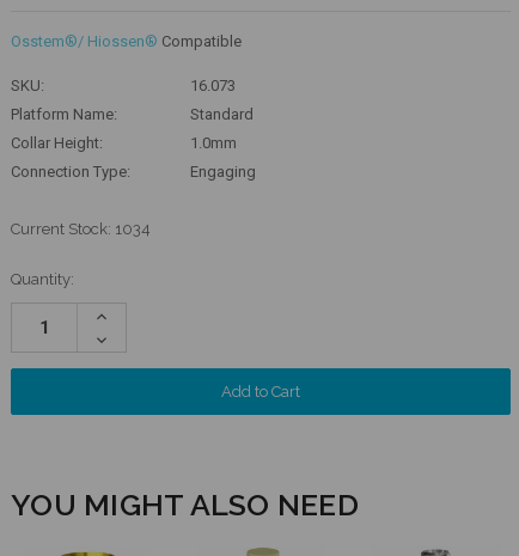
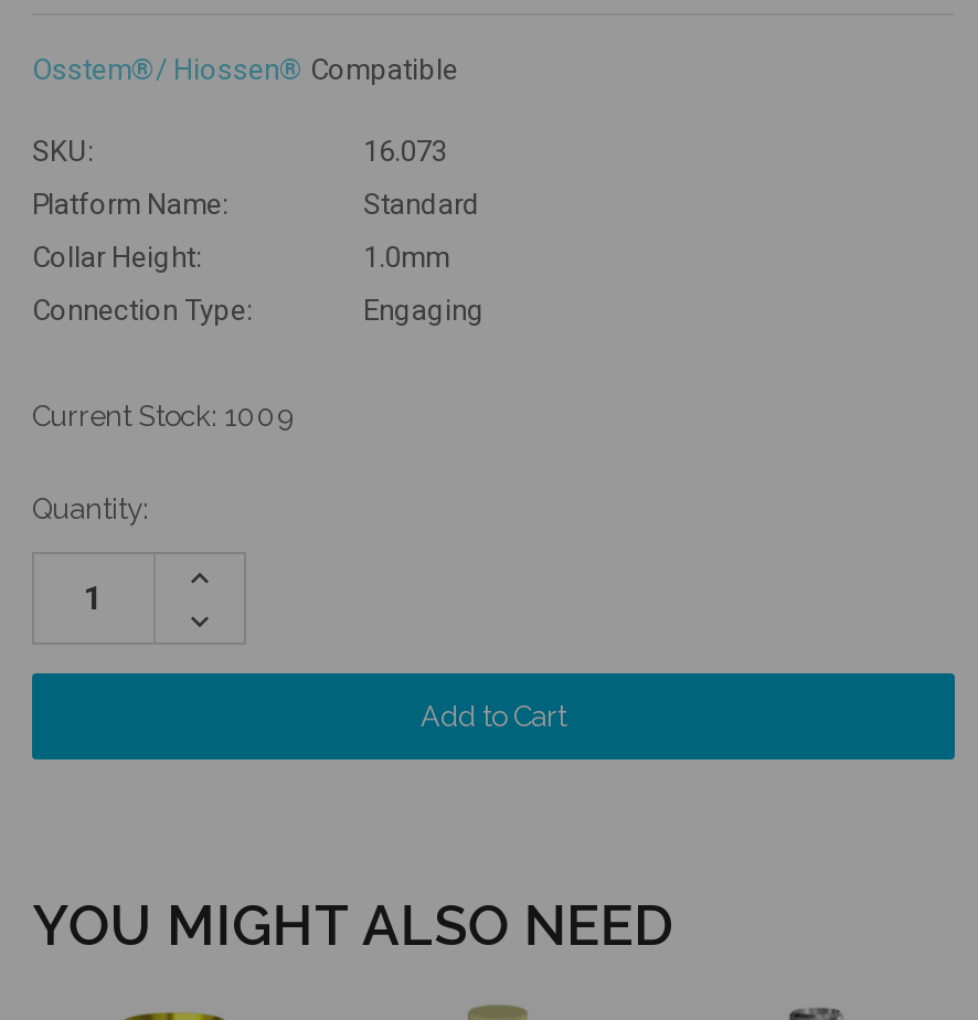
[11,220,151,238] Current Stock: 1034 -> [32,400,295,433] Current Stock: 1009

